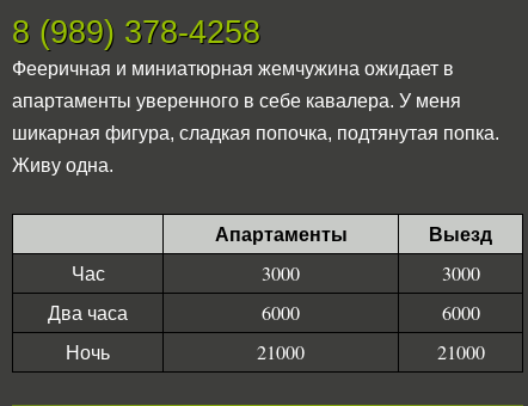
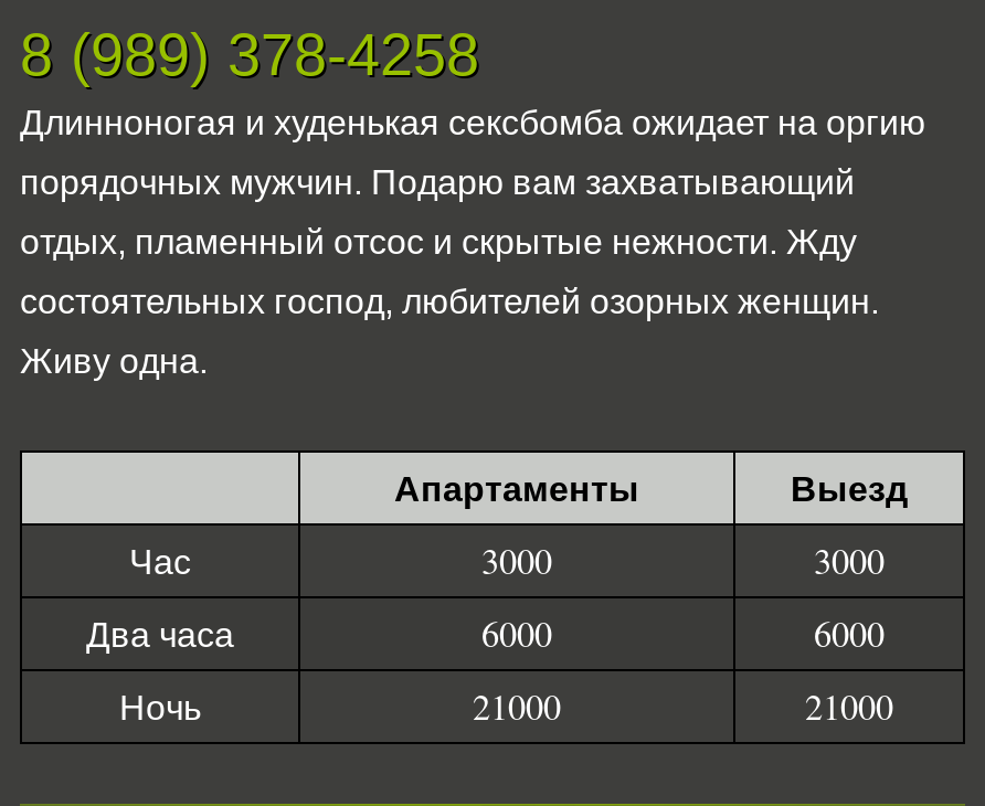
[12,58,499,144] Фееричная и миниатюрная жемчужина ожидает в | апартаменты уверенного в себе кавалера. У меня | шикарная фигура, сладкая попочка, подтянутая попка. -> [20,102,925,321] Длинноногая и худенькая сексбомба ожидает на оргию | порядочных мужчин. Подарю вам захватывающий | отдых, пламенный отсос и скрытые нежности. Жду | состоятельных господ, любителей озорных женщин.

